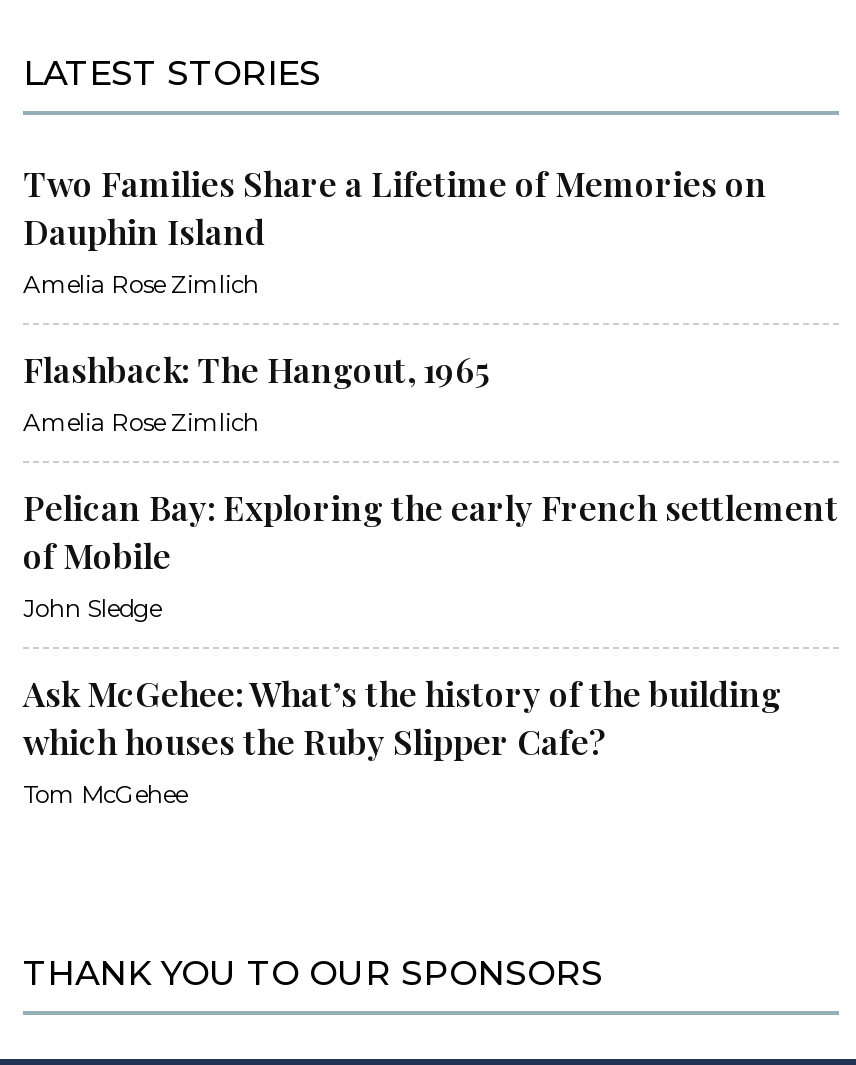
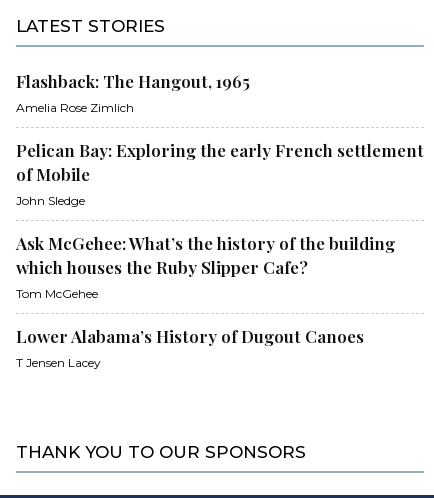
[23,161,767,299] Two Families Share a Lifetime of Memories on | Dauphin Island | Amelia Rose Zimlich -> none
moved [23,347,839,809] -> [16,70,424,301]: Flashback: The Hangout, 1965 | Amelia Rose Zimlich | Pelican Bay: Exploring the early French settlement | of Mobile | John Sledge | Ask McGehee: What’s the history of the building | which houses the Ruby Slipper Cafe? | Tom McGehee
none -> [16,325,364,370] Lower Alabama’s History of Dugout Canoes | T Jensen Lacey

